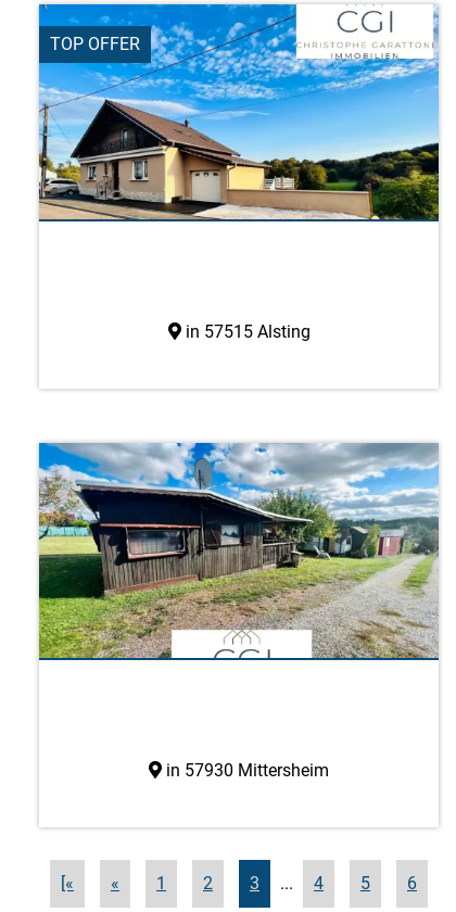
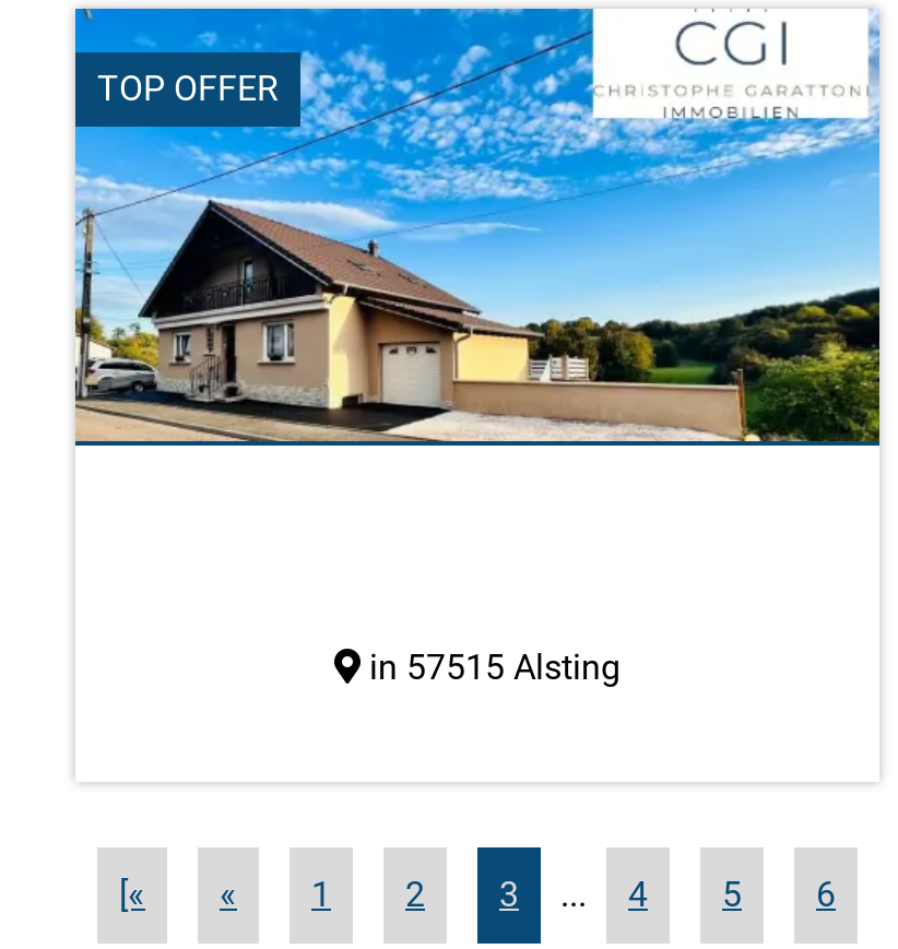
[38,442,440,659] [image] -> none
[162,760,329,781] in 57930 Mittersheim -> none

